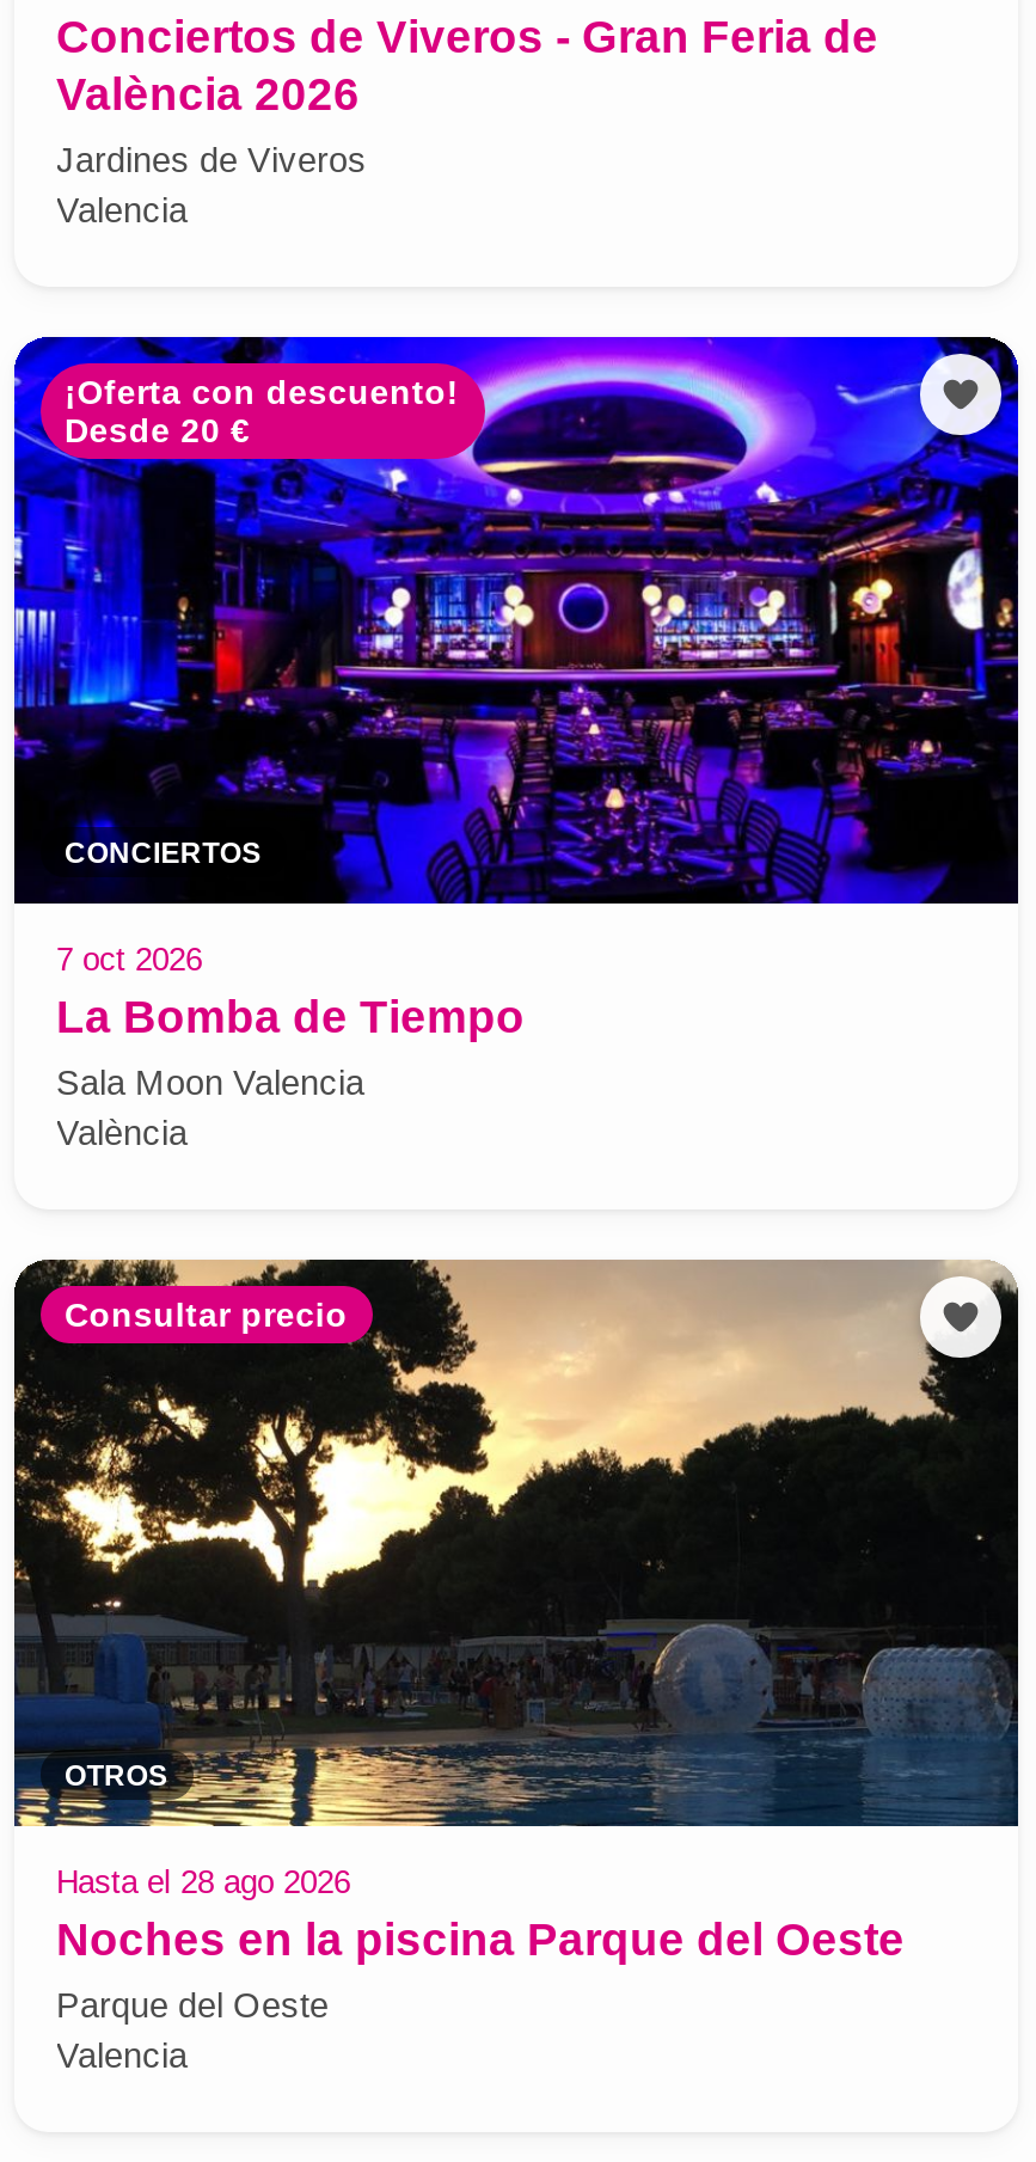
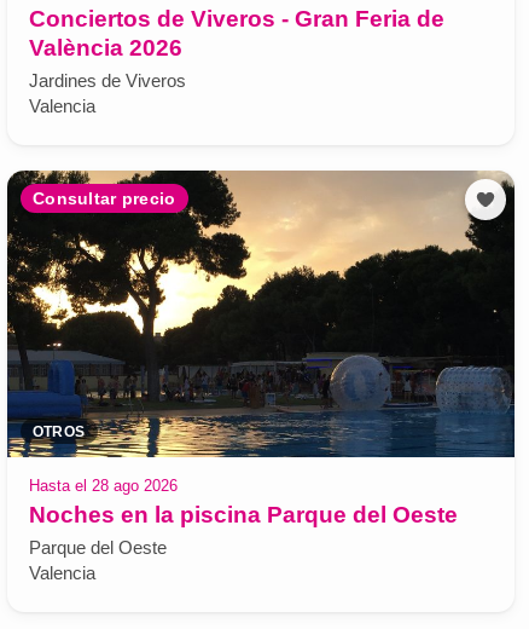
[12,335,1020,906] [image] | ¡Oferta con descuento! | Desde 20 € -> none
[56,836,525,1153] CONCIERTOS | 7 oct 2026 | La Bomba de Tiempo | Sala Moon Valencia | València -> none

